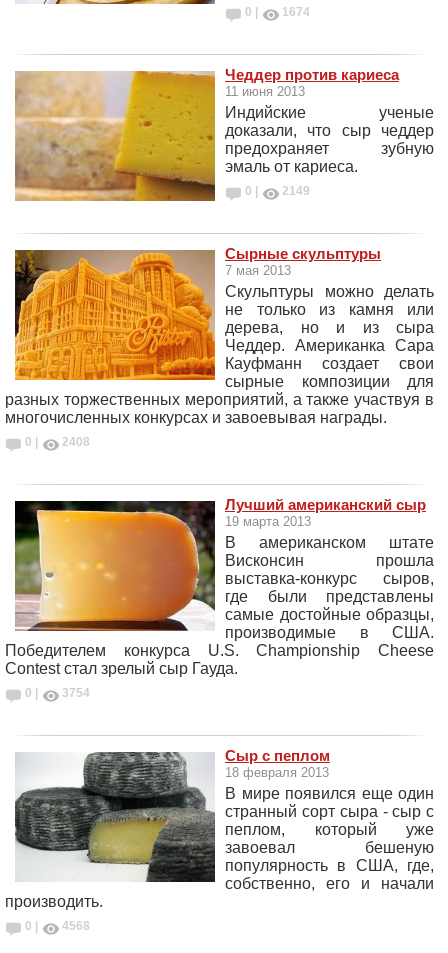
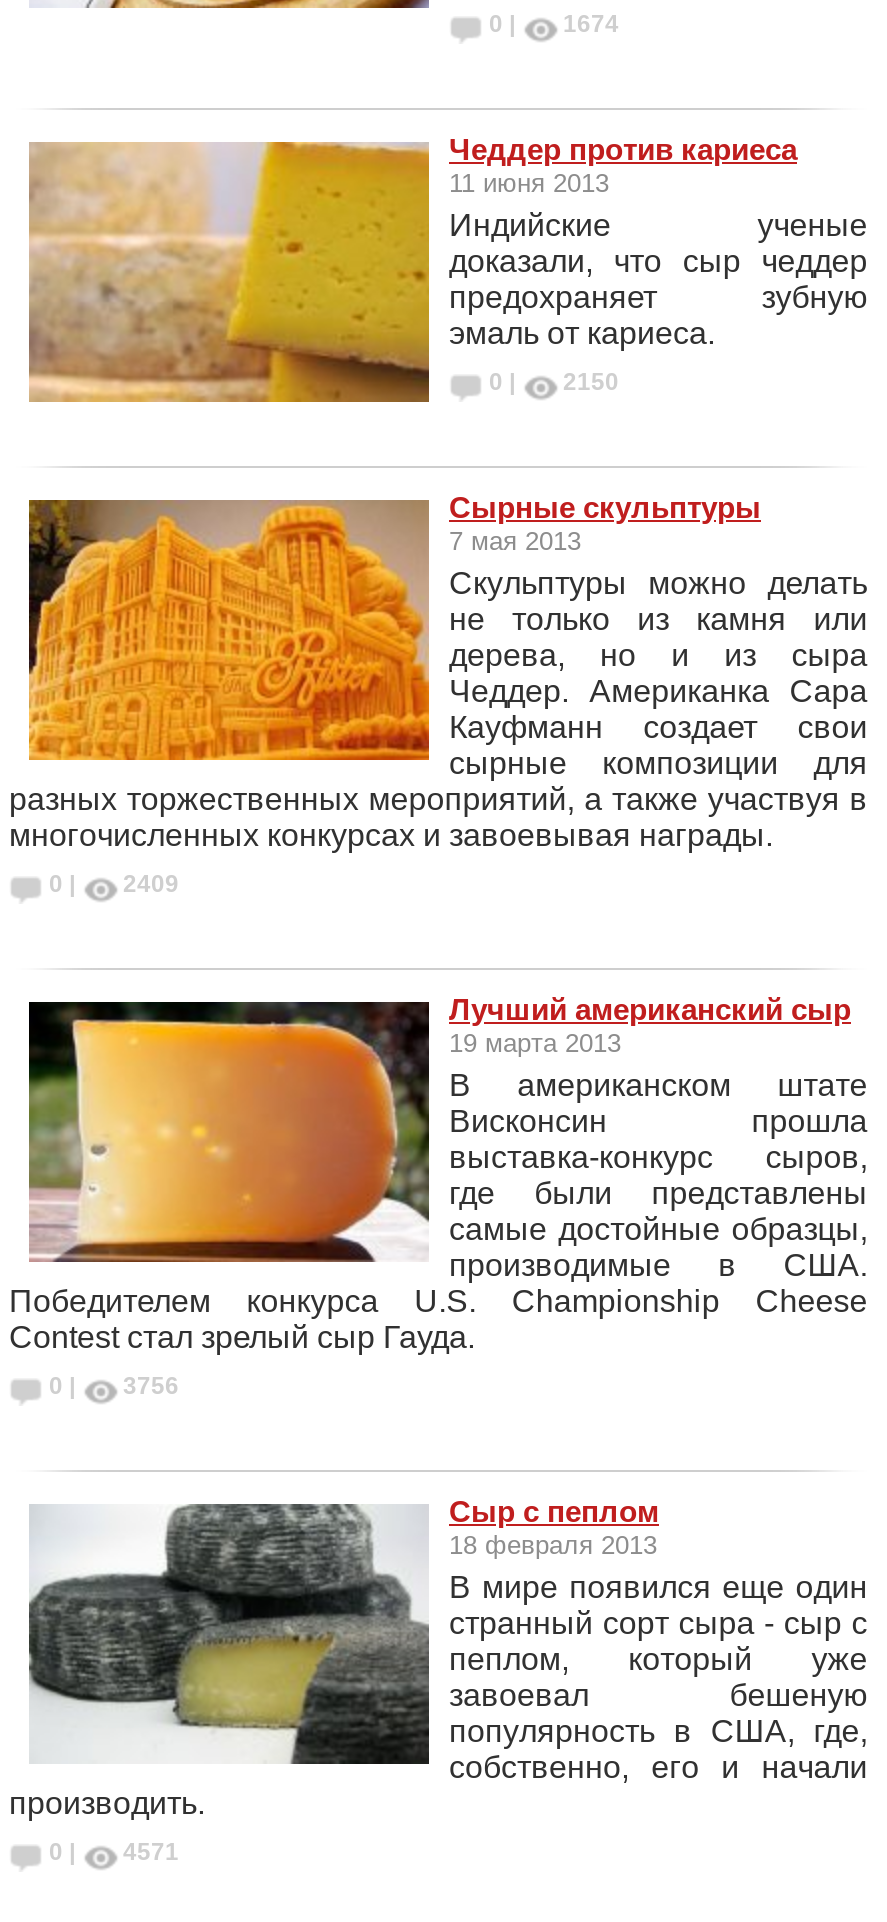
[282,184,310,198] 2149 -> [563,368,619,396] 2150
[62,435,90,449] 2408 -> [123,870,179,898] 2409
[62,686,90,700] 3754 -> [123,1372,179,1400] 3756
[62,919,90,933] 4568 -> [123,1838,179,1866] 4571

